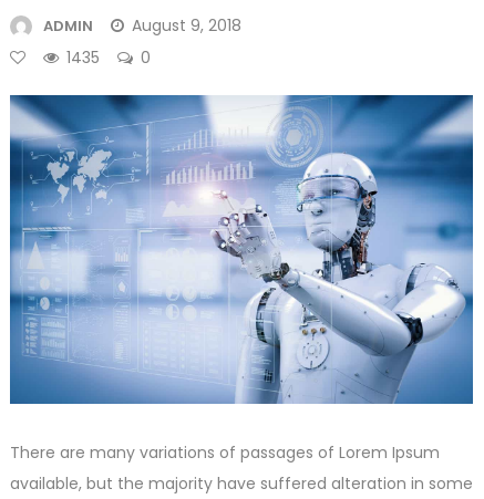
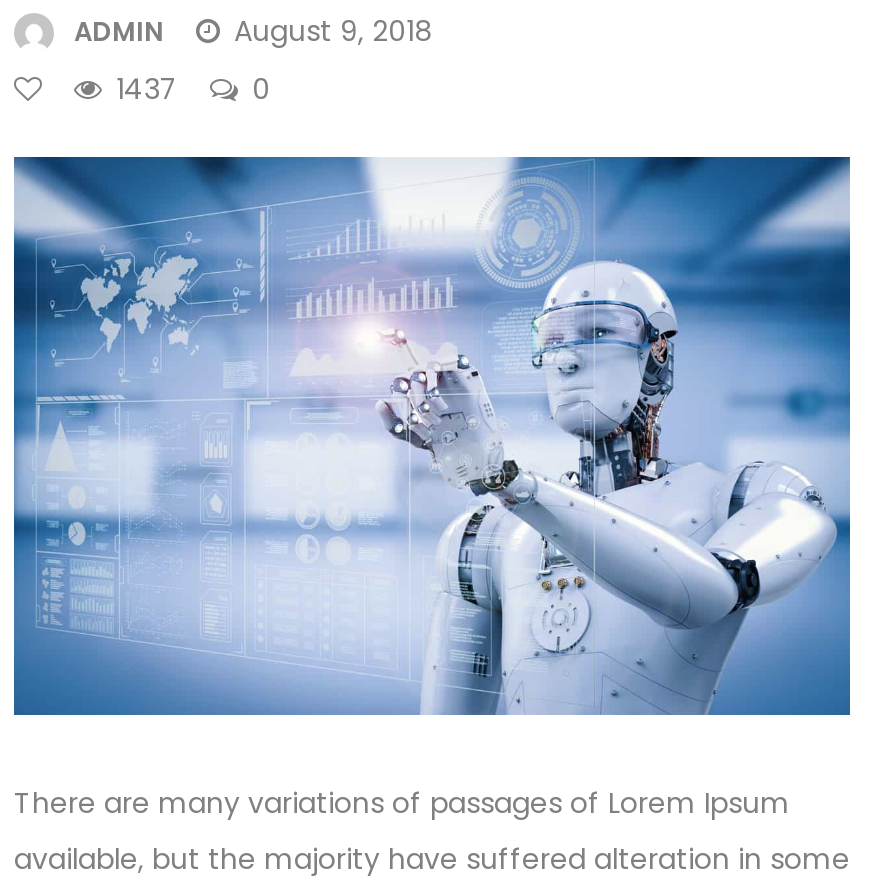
[66,46,151,69] 1435 0 -> [116,69,270,109] 1437 0

